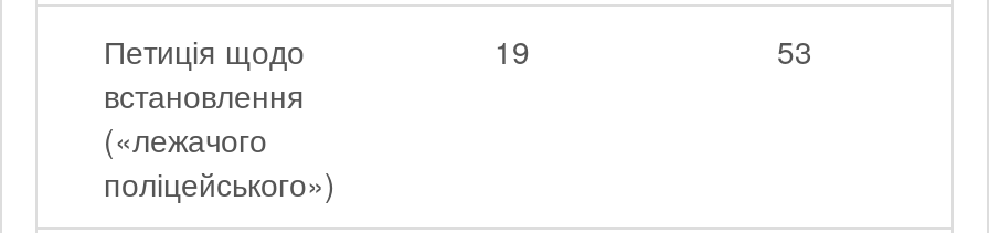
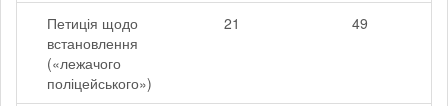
[494,29,812,73] 19 | 53 -> [224,13,368,33] 21 | 49

